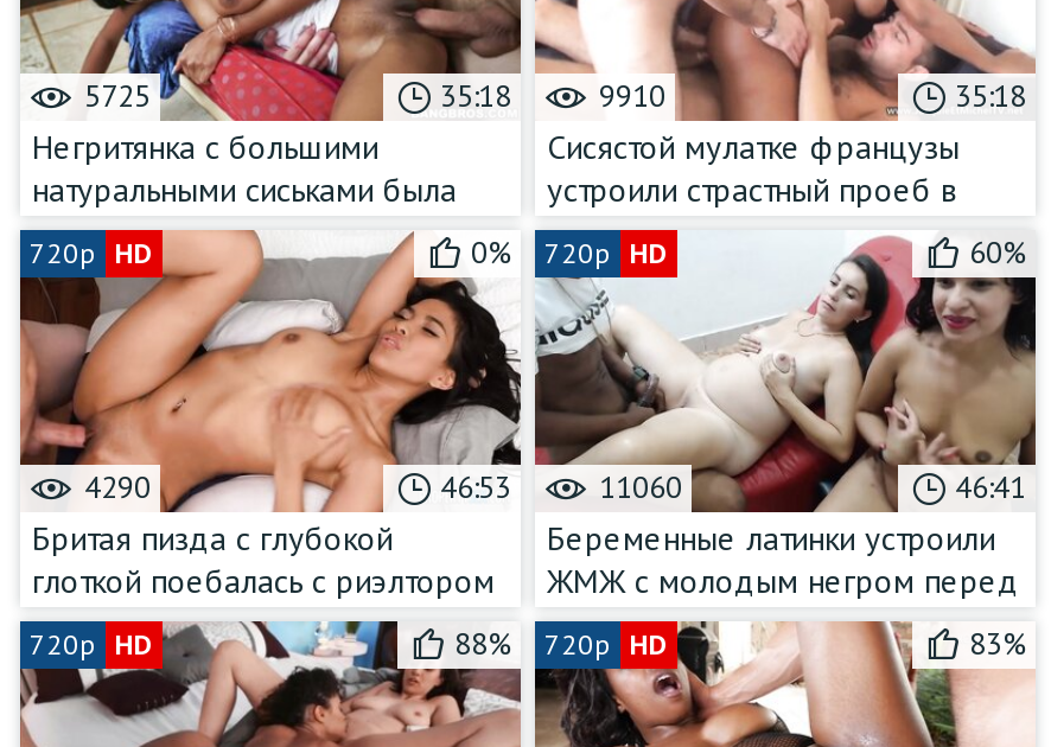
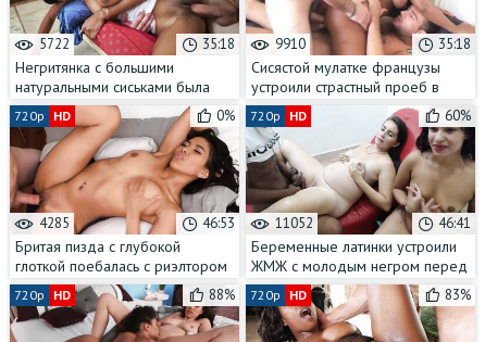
[77,76,151,116] 5725 -> [36,35,70,53] 5722
[77,467,151,507] 4290 -> [36,214,70,232] 4285
[440,467,682,507] 46:53 11060 -> [202,214,313,232] 46:53 11052

